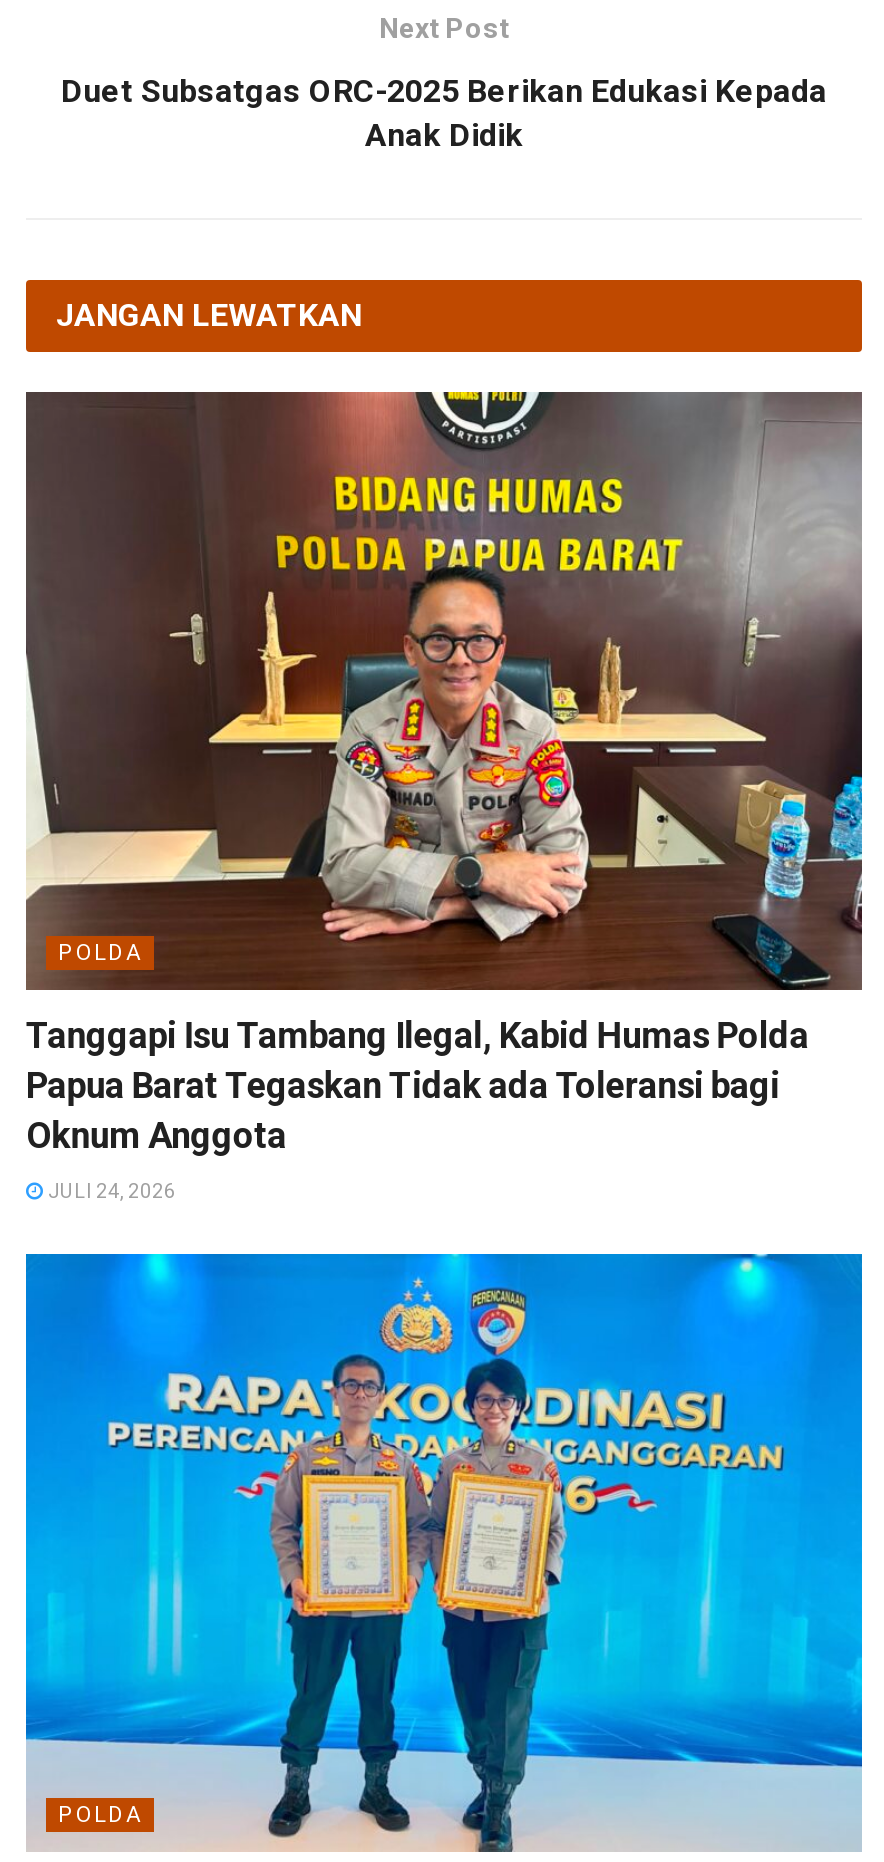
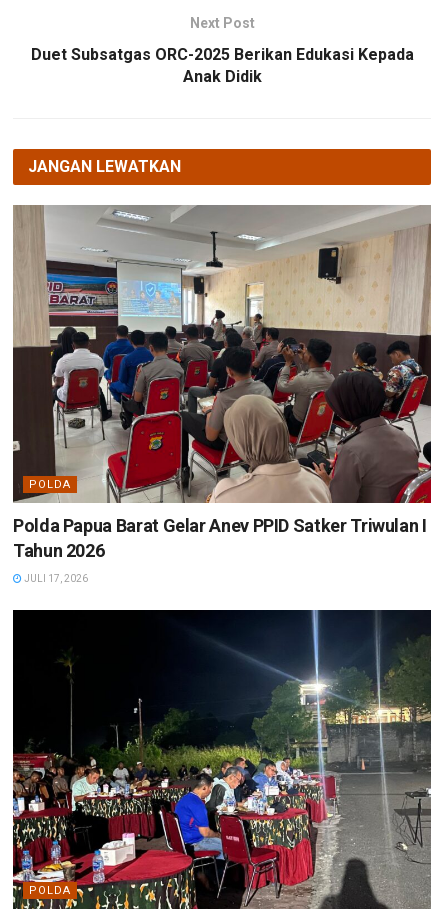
[26,390,864,1157] [image] | Tanggapi Isu Tambang Ilegal, Kabid Humas Polda | Papua Barat Tegaskan Tidak ada Toleransi bagi | Oknum Anggota -> [12,204,432,561] [image] | Polda Papua Barat Gelar Anev PPID Satker Triwulan I | Tahun 2026
[44,1181,176,1203] JULI 24, 2026 -> [22,573,88,584] JULI 17, 2026
[24,1252,864,1852] [image] -> [12,609,432,910] [image]

